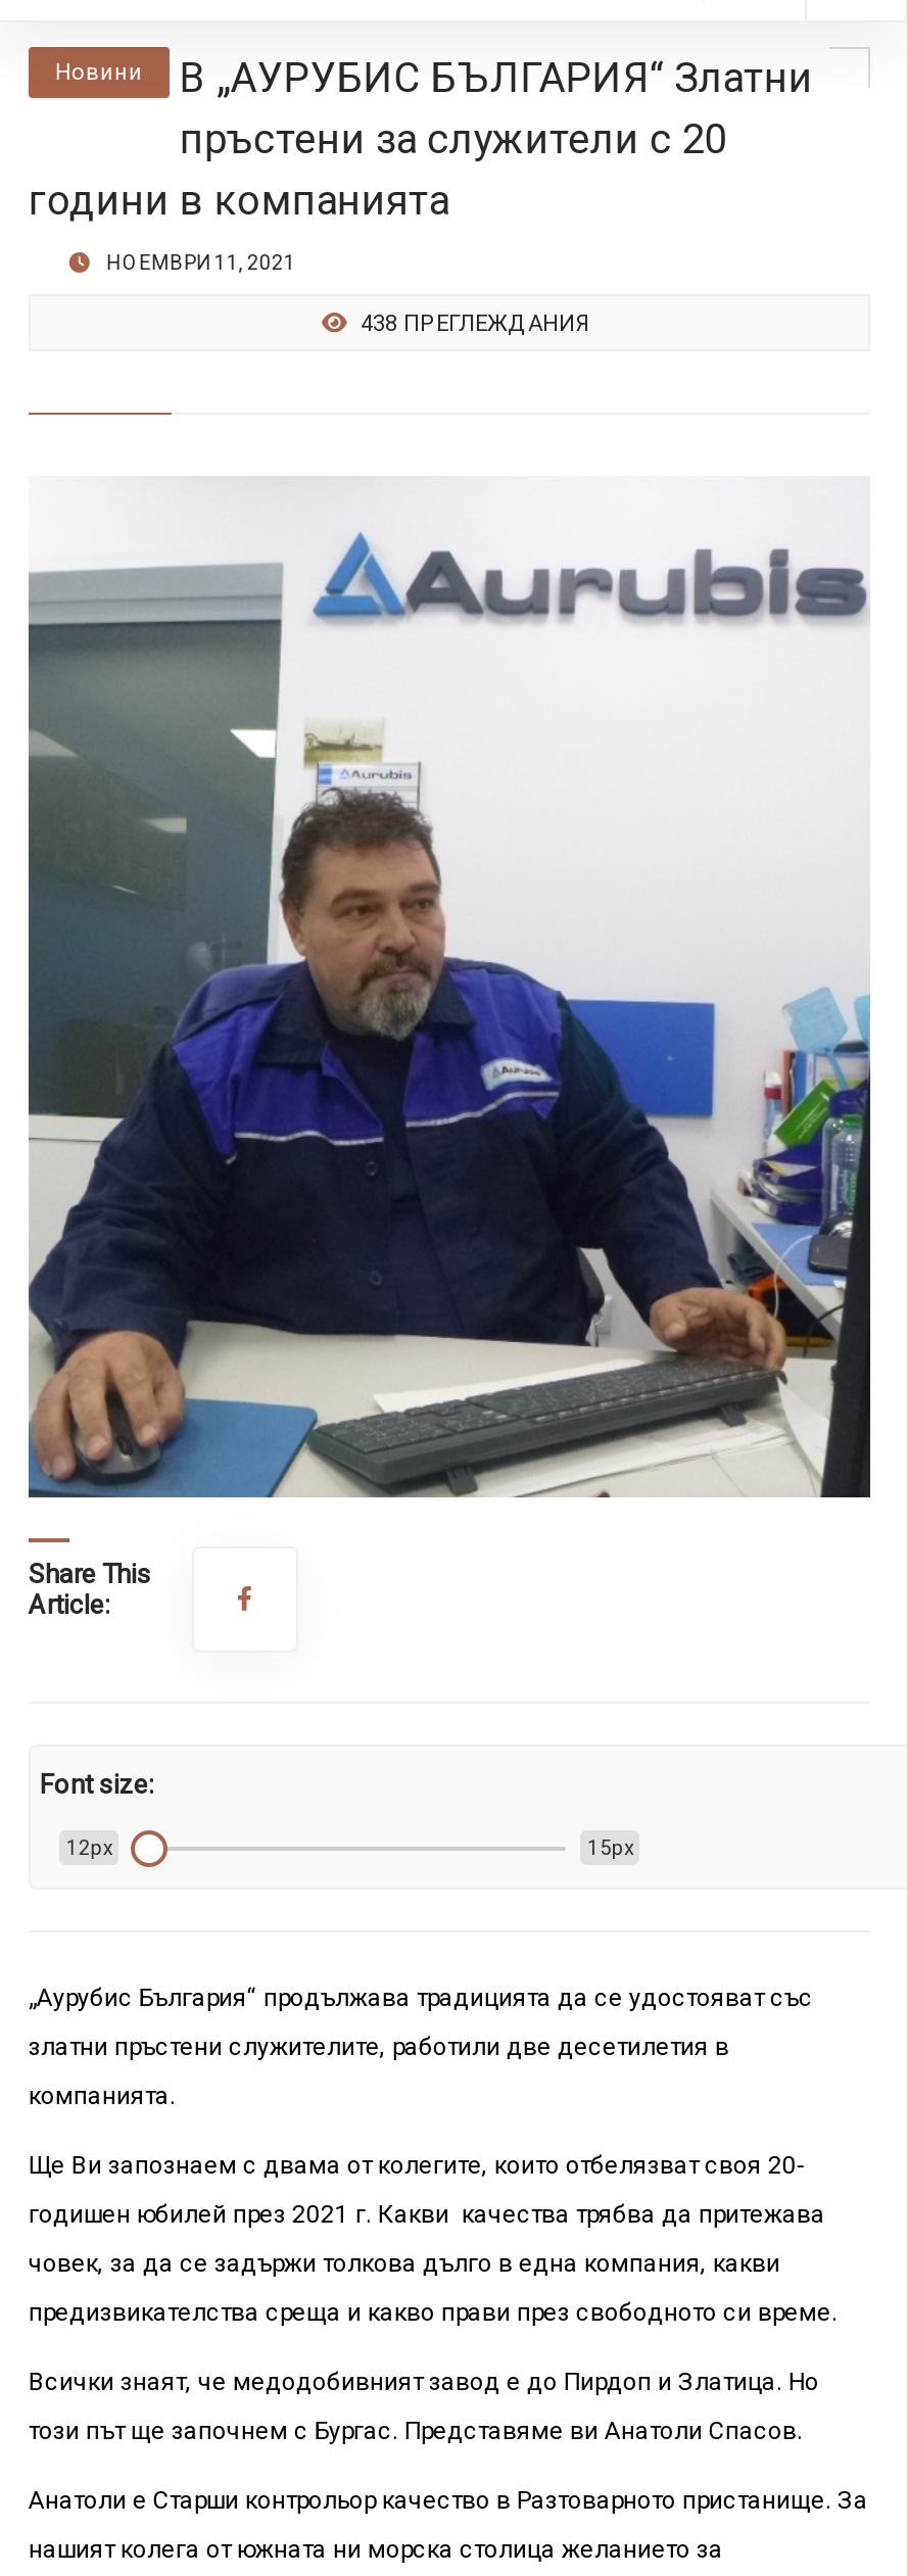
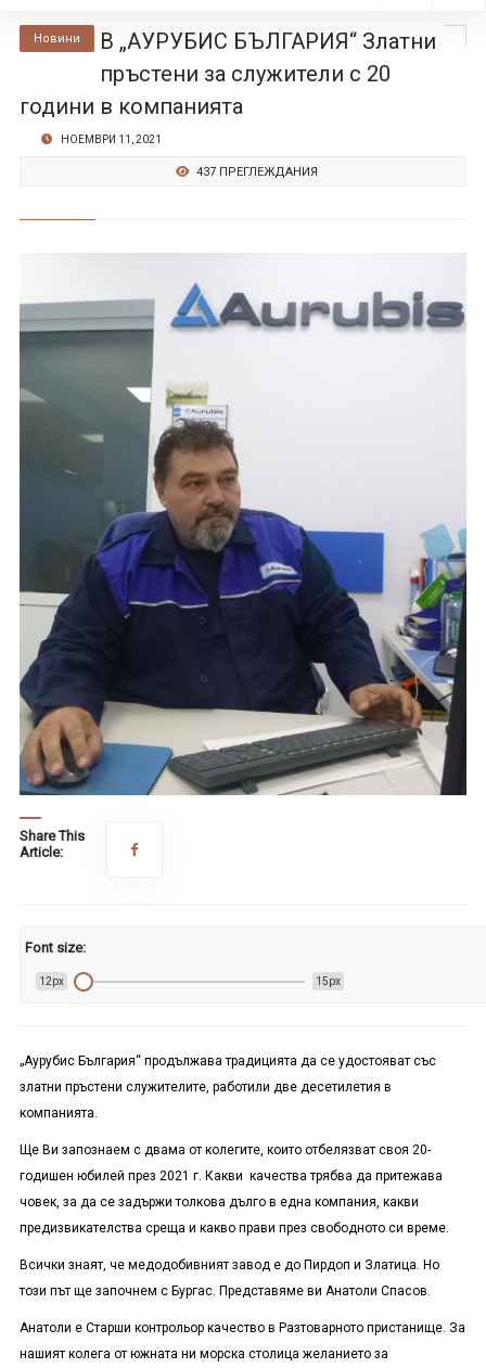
[354,311,589,338] 438 ПРЕГЛЕЖДАНИЯ -> [193,165,317,179] 437 ПРЕГЛЕЖДАНИЯ

